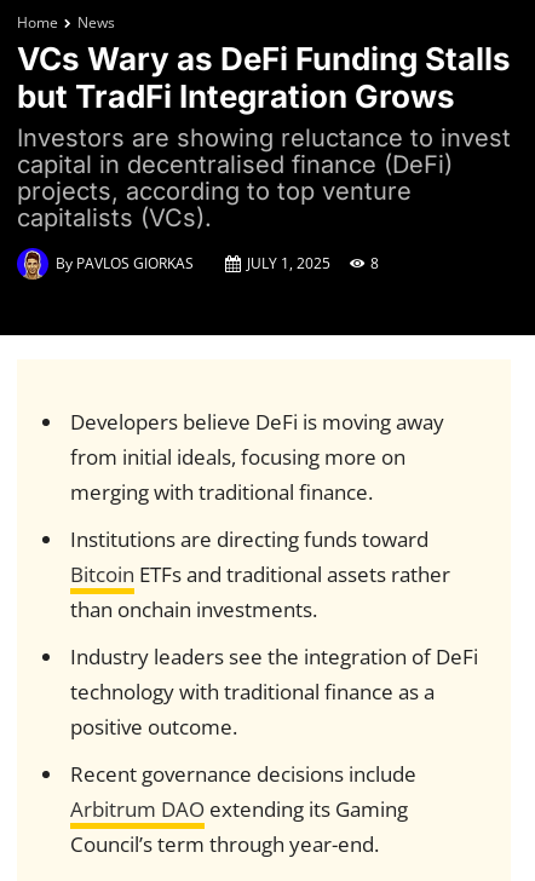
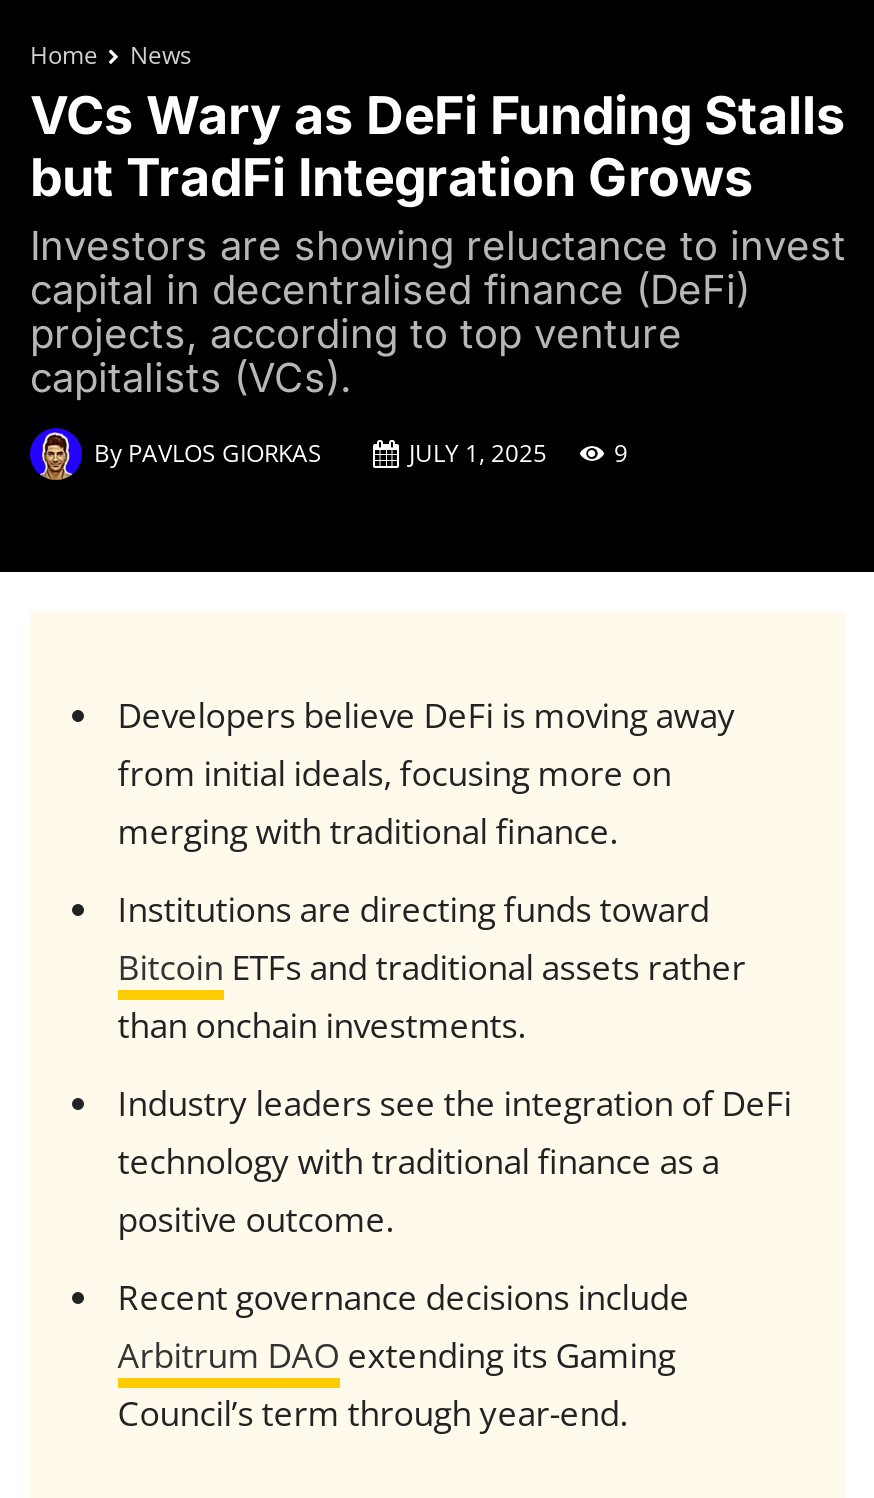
[246,253,379,274] JULY 1, 2025 8 -> [409,436,628,470] JULY 1, 2025 9

